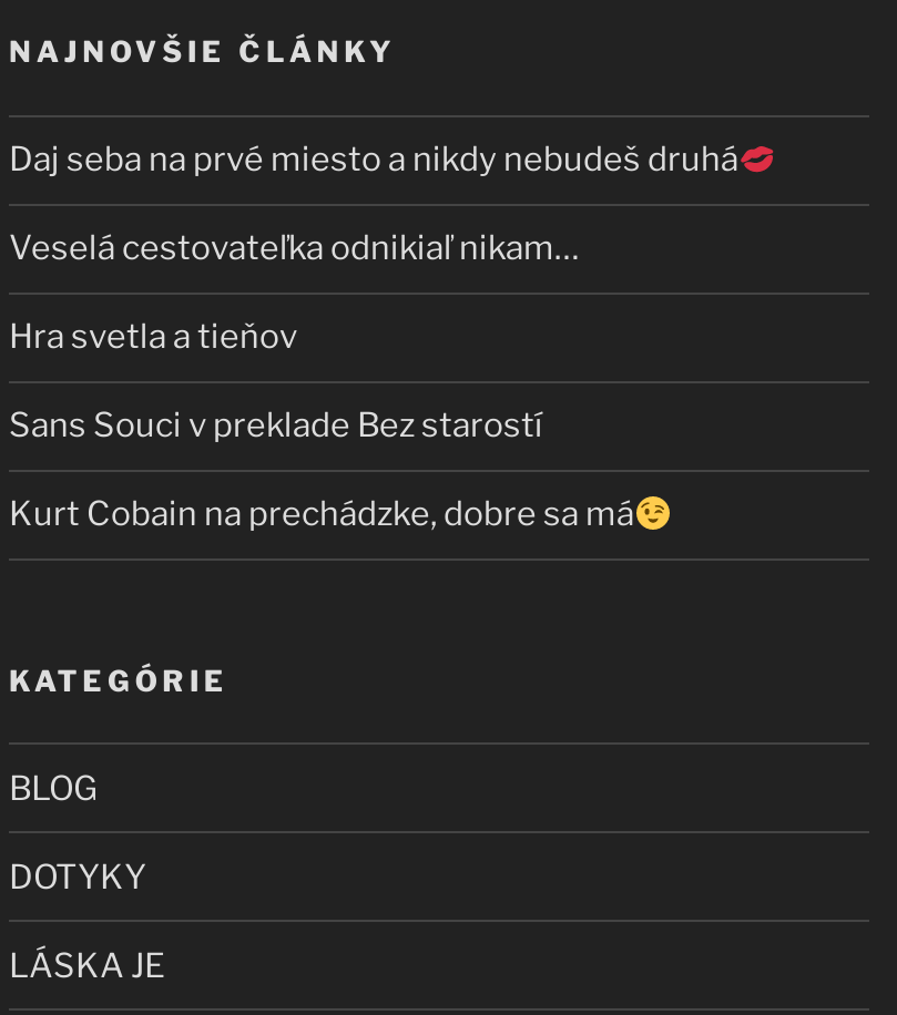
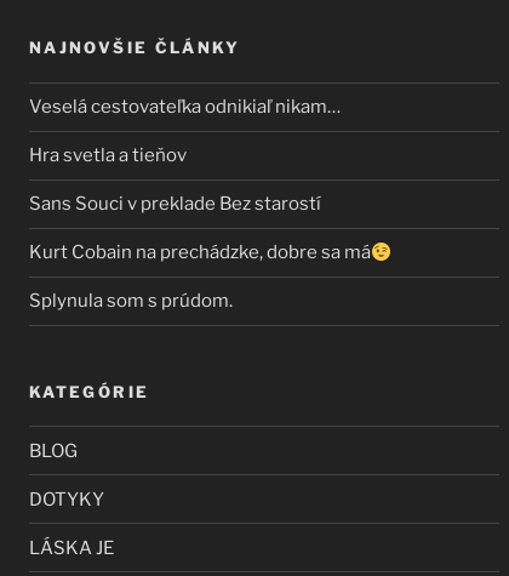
[9,141,738,180] Daj seba na prvé miesto a nikdy nebudeš druhá -> none
moved [9,229,634,535] -> [29,96,371,264]: Veselá cestovateľka odnikiaľ nikam… | Hra svetla a tieňov | Sans Souci v preklade Bez starostí | Kurt Cobain na prechádzke, dobre sa má
none -> [29,290,233,312] Splynula som s prúdom.

